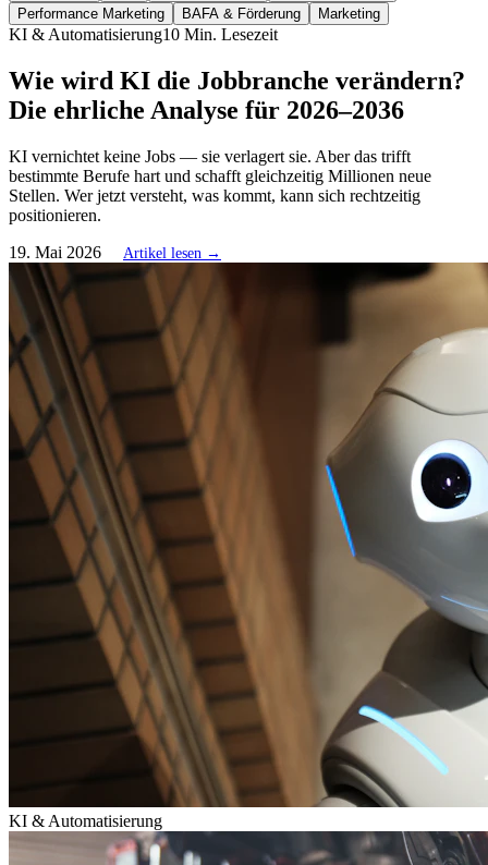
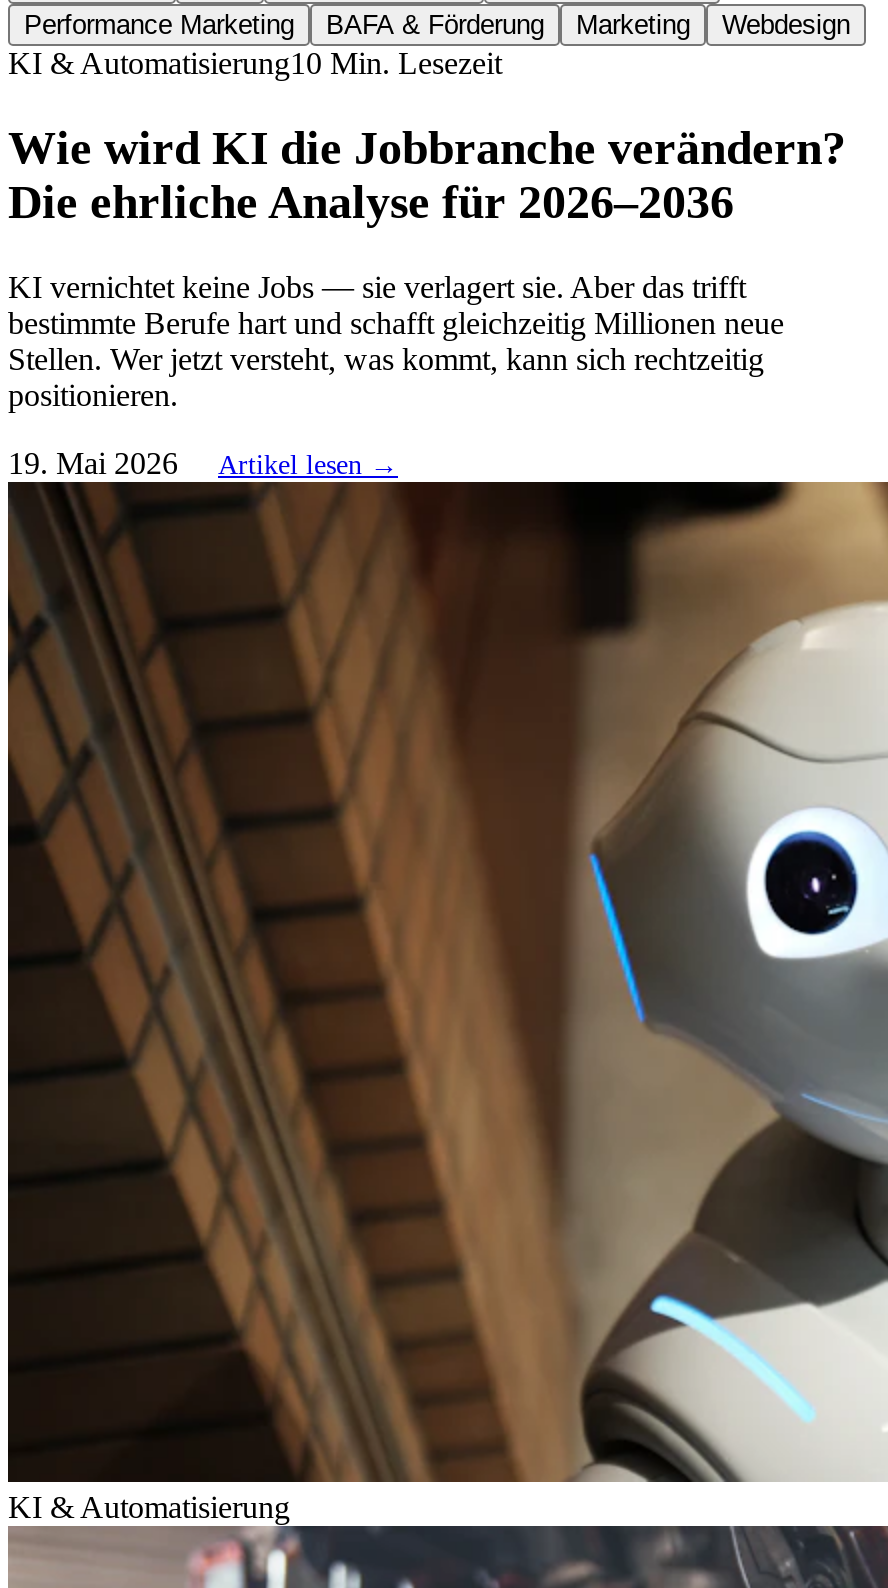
none -> [722,10,850,40] Webdesign

